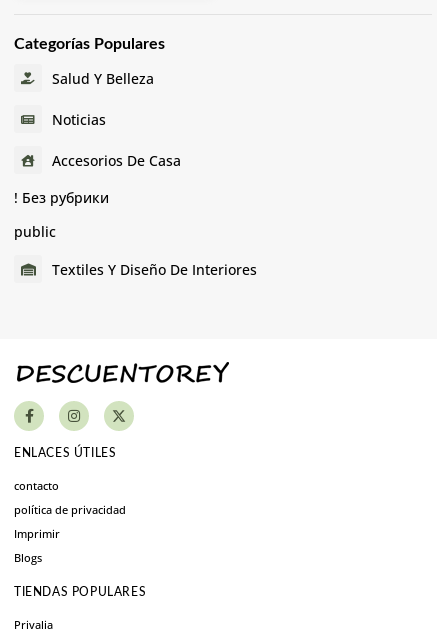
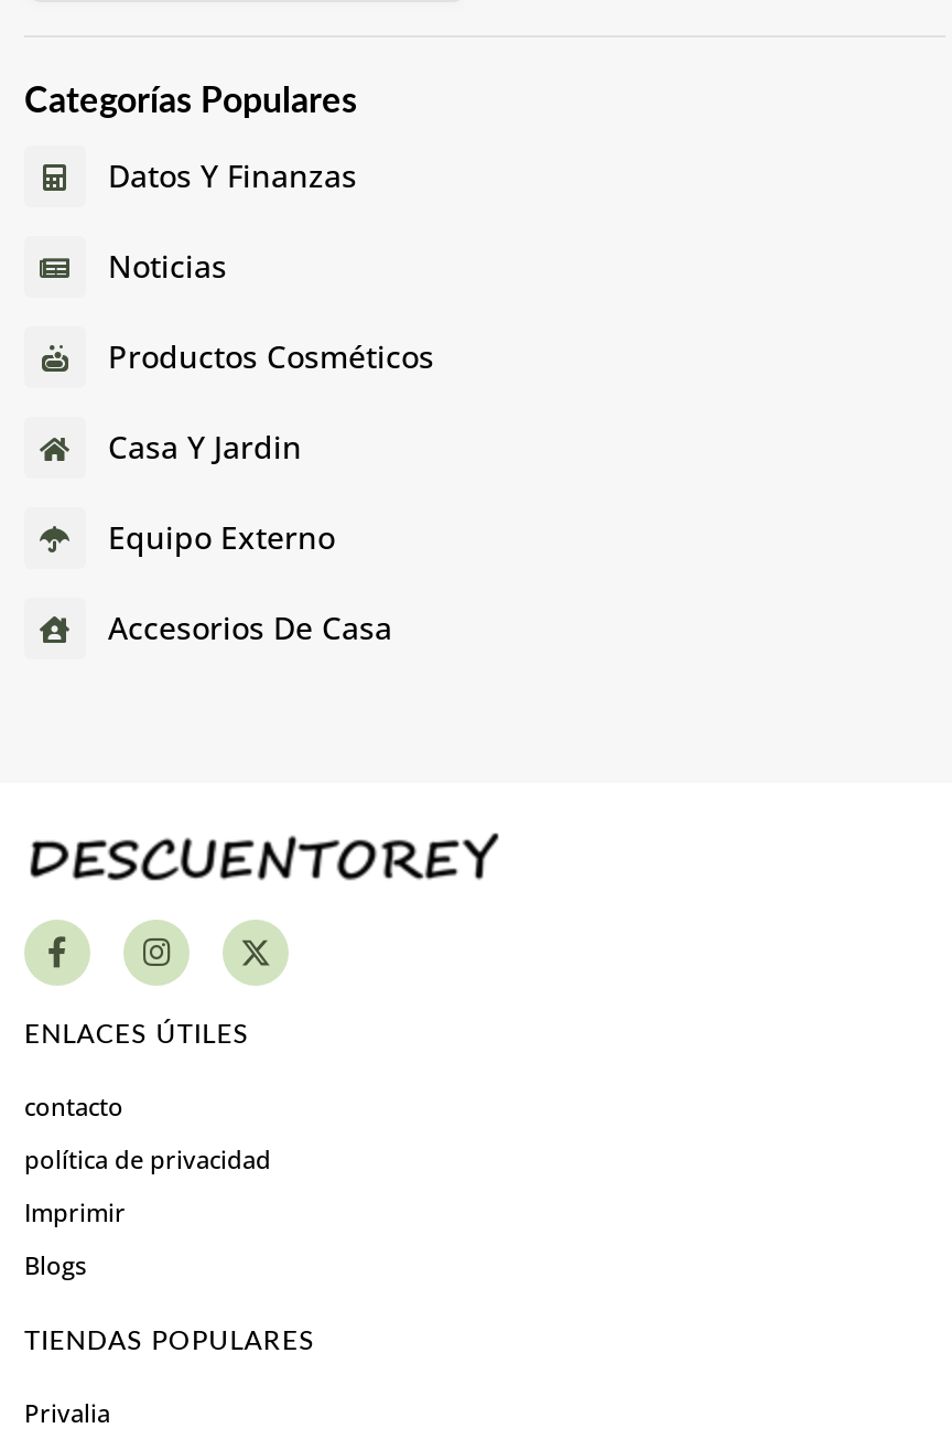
[52,69,154,88] Salud Y Belleza -> [108,154,357,196] Datos Y Finanzas
none -> [108,335,434,558] Productos Cosméticos | Casa Y Jardin | Equipo Externo
moved [52,151,181,170] -> [108,606,392,648]: Accesorios De Casa
[14,188,257,279] ! Без рубрики | public | Textiles Y Diseño De Interiores -> none

